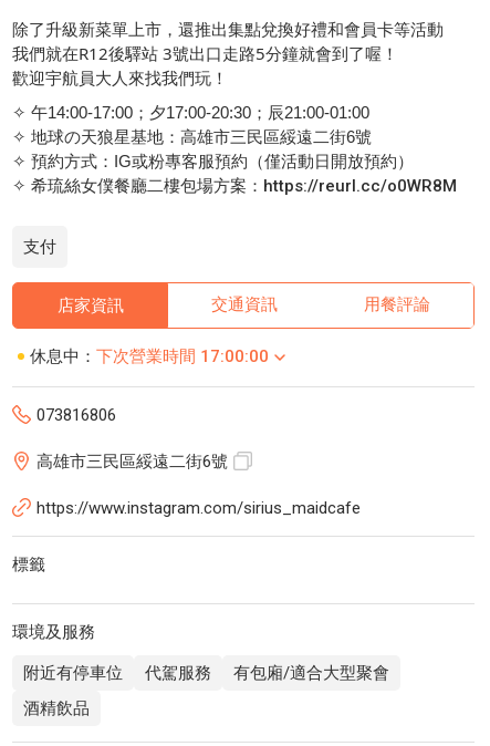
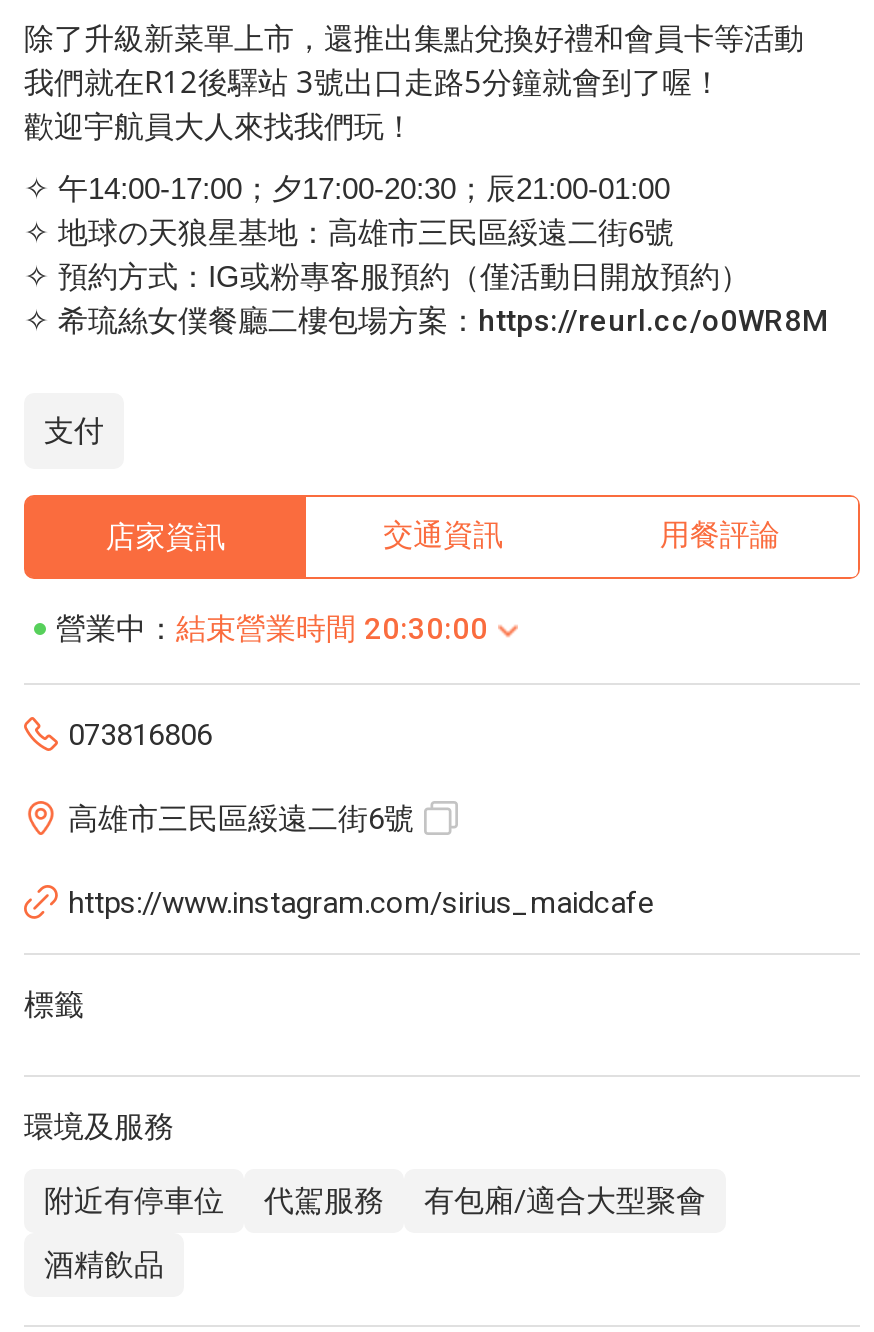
[30,346,269,366] 休息中：下次營業時間 17:00:00 -> [56,610,488,646] 營業中：結束營業時間 20:30:00

